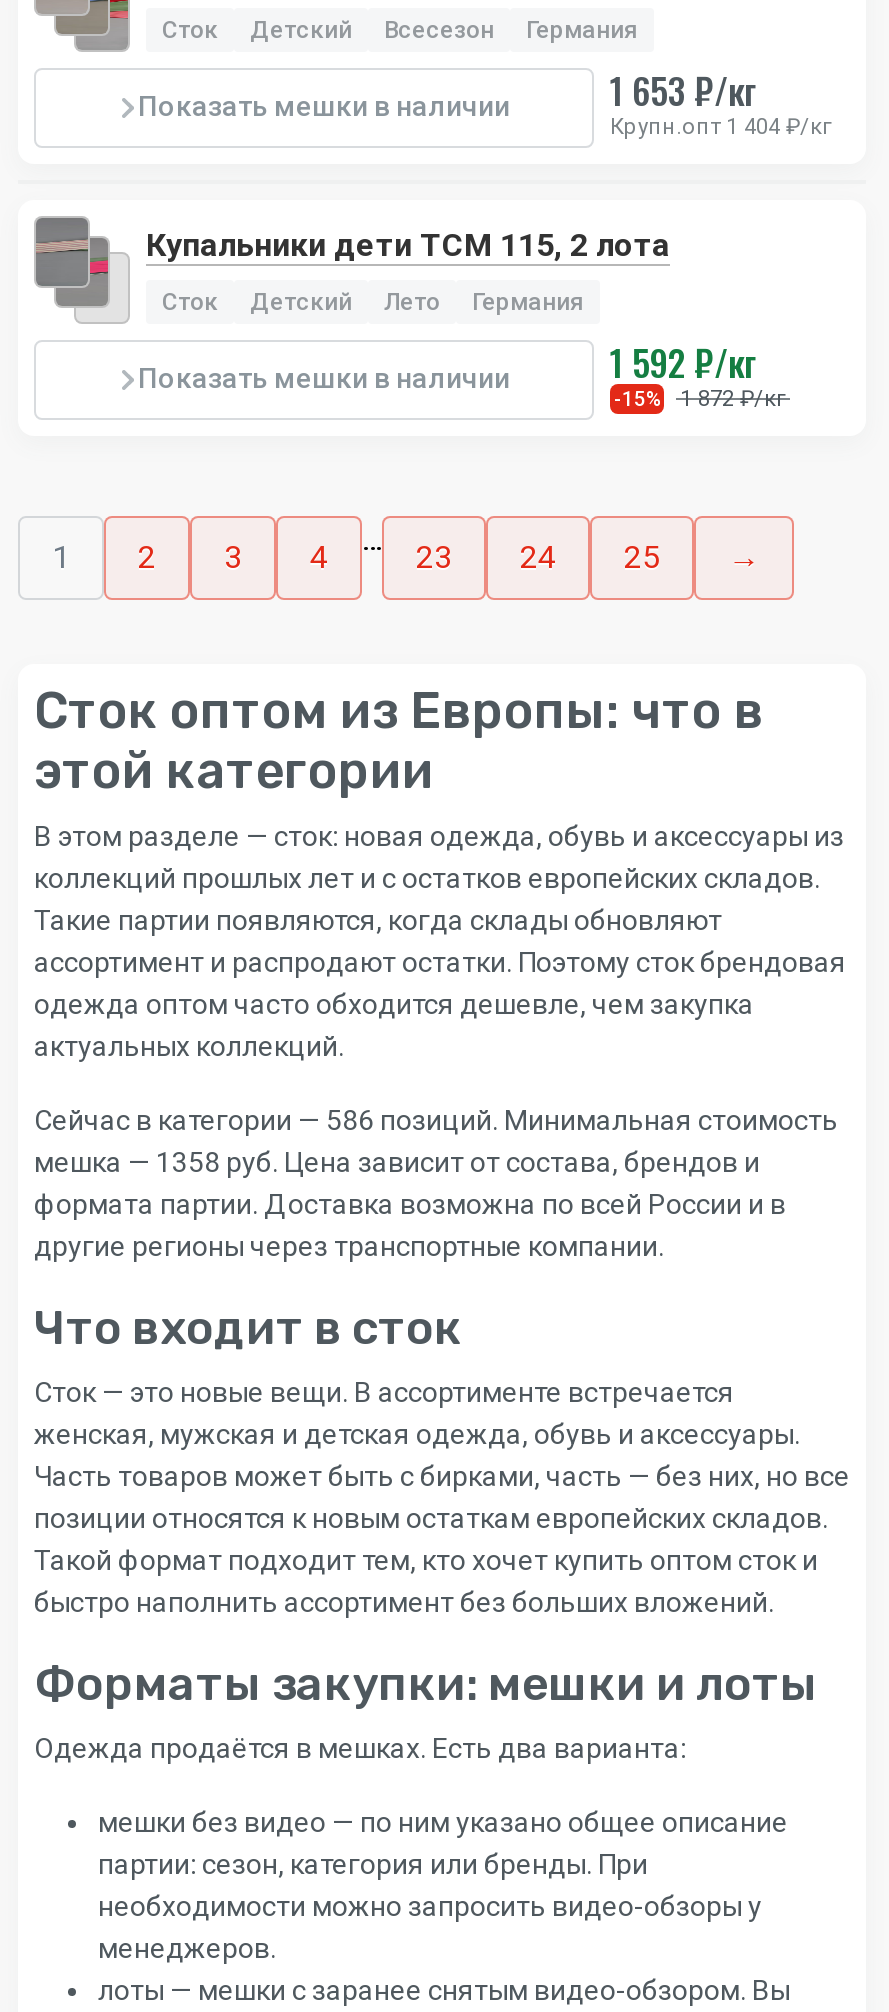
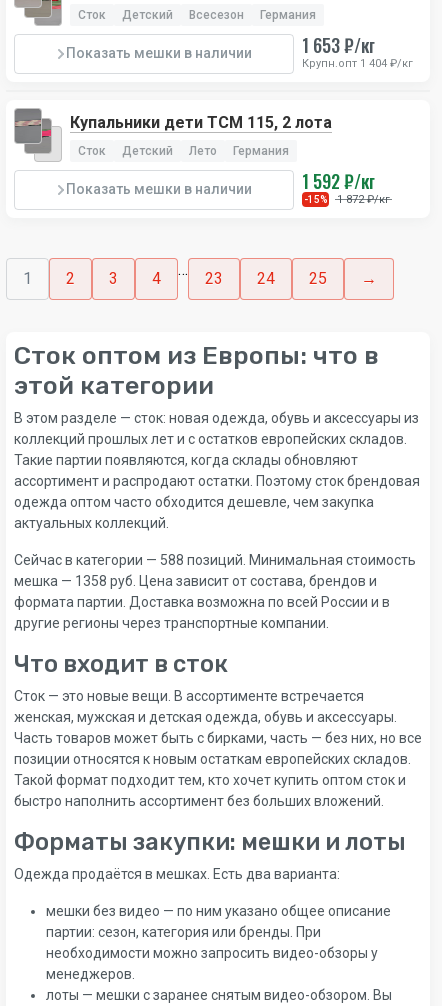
[34,1103,838,1135] Сейчас в категории — 586 позиций. Минимальная стоимость -> [14,552,416,568] Сейчас в категории — 588 позиций. Минимальная стоимость

